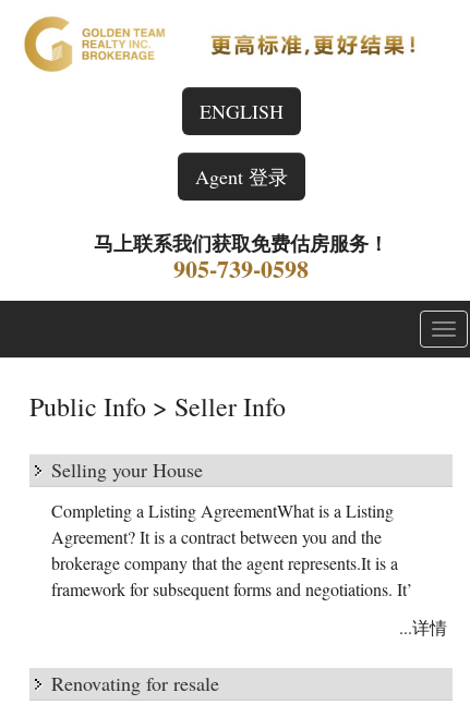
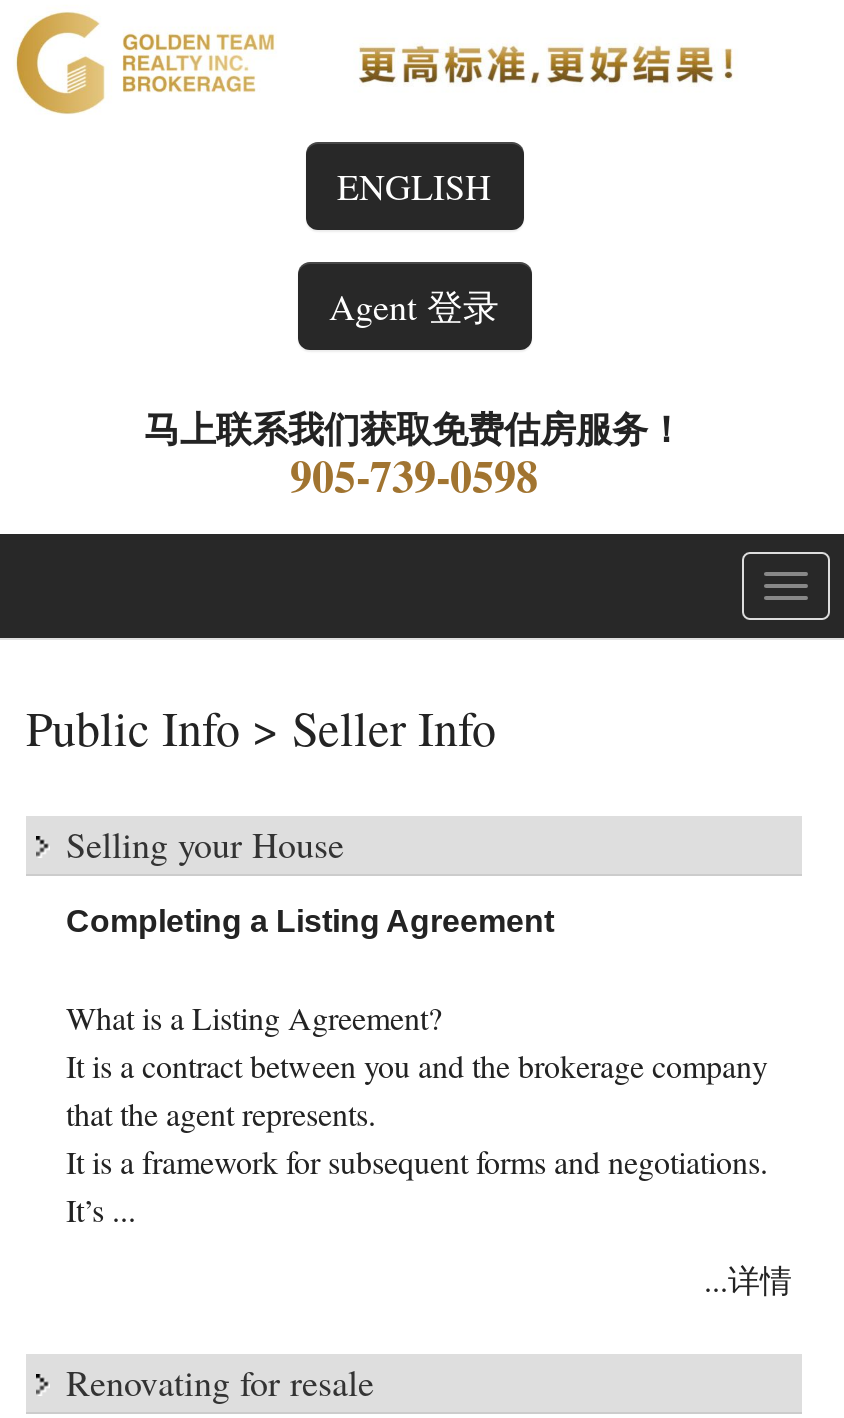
[51,499,412,601] Completing a Listing AgreementWhat is a Listing | Agreement? It is a contract between you and the | brokerage company that the agent represents.It is a | framework for subsequent forms and negotiations. It’ -> [66,905,768,1231] Completing a Listing Agreement | What is a Listing Agreement? | It is a contract between you and the brokerage company | that the agent represents. | It is a framework for subsequent forms and negotiations. | It’s ...

